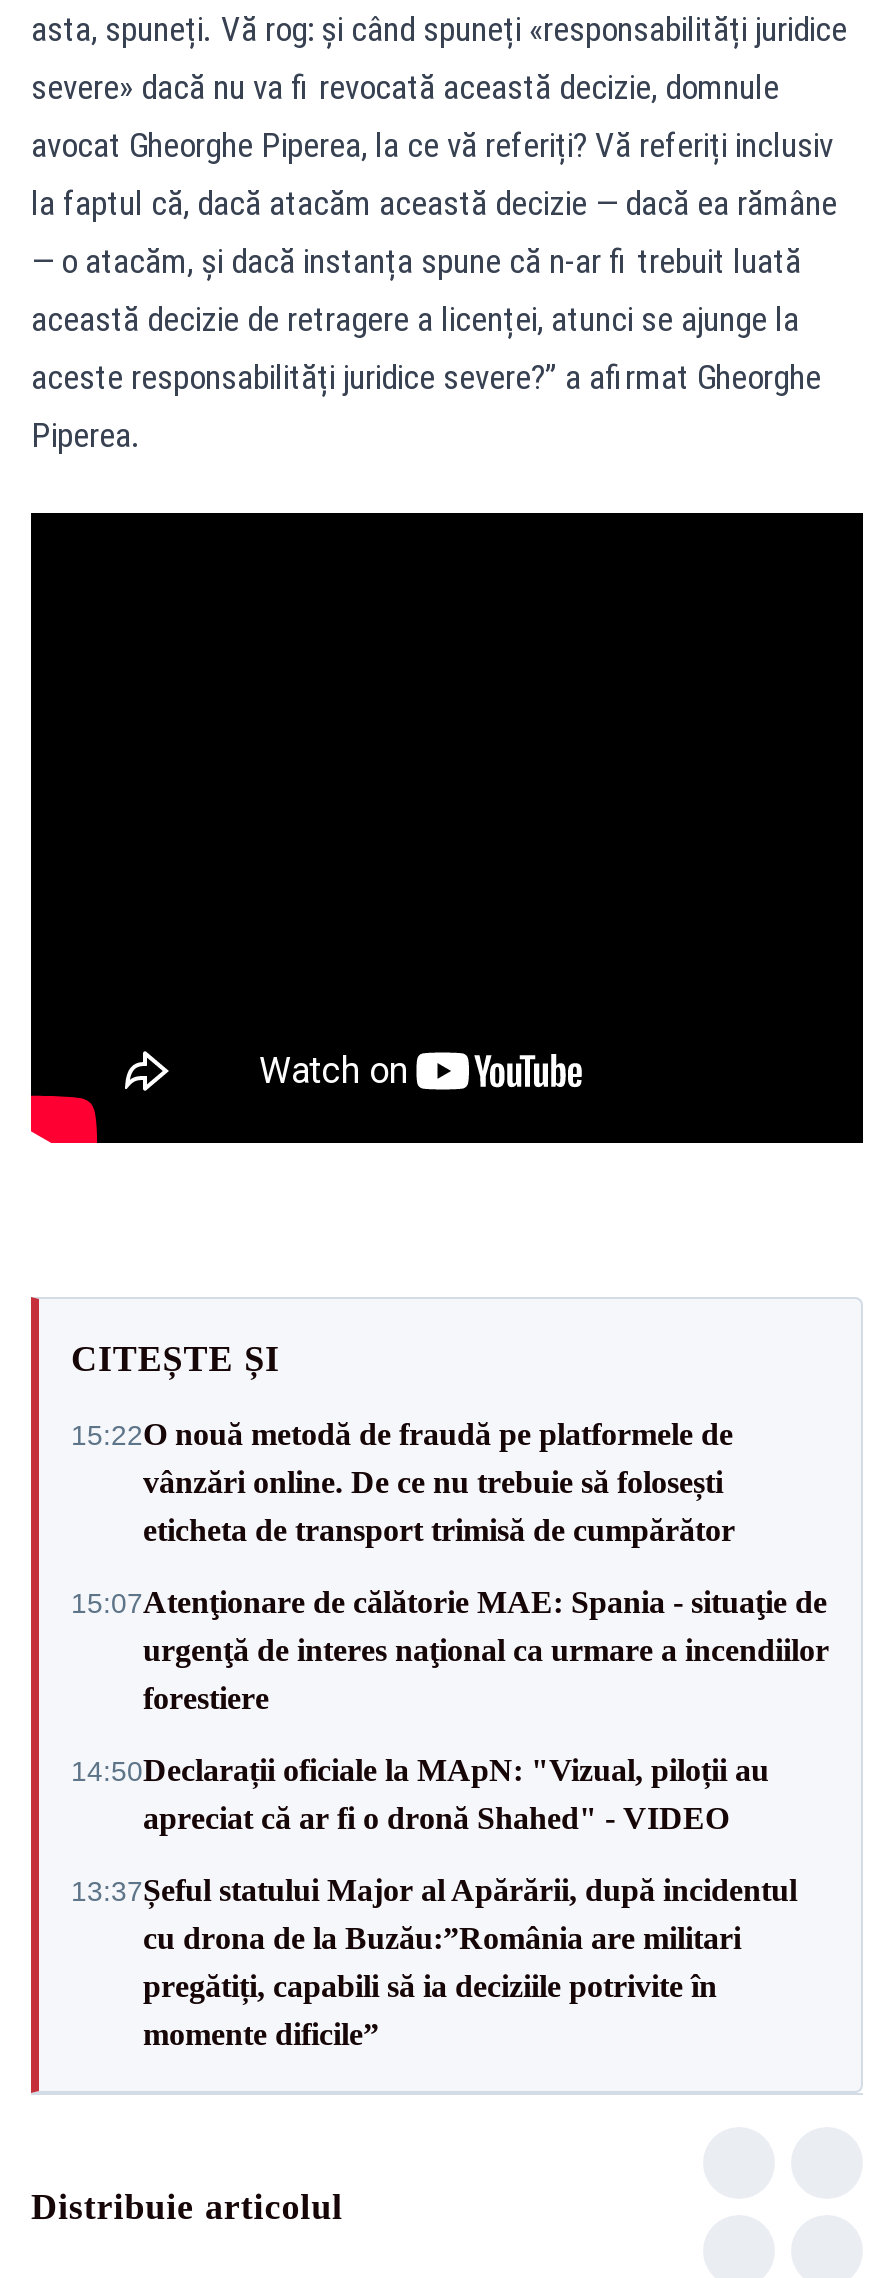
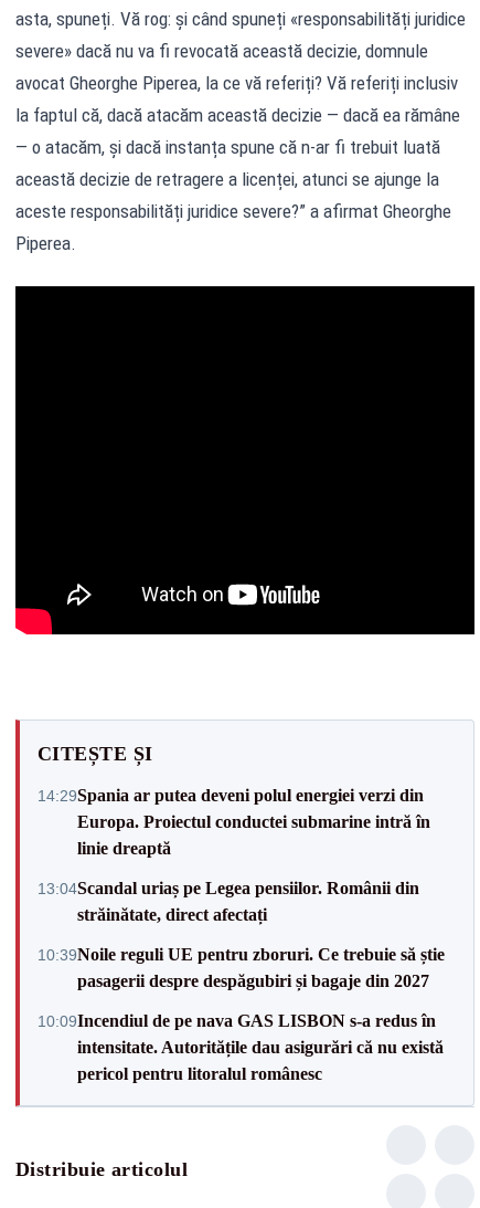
[71,1417,735,1547] 15:22O nouă metodă de fraudă pe platformele de | vânzări online. De ce nu trebuie să folosești | eticheta de transport trimisă de cumpărător -> [38,785,430,857] 14:29Spania ar putea deveni polul energiei verzi din | Europa. Proiectul conductei submarine intră în | linie dreaptă
[71,1585,829,1715] 15:07Atenţionare de călătorie MAE: Spania - situaţie de | urgenţă de interes naţional ca urmare a incendiilor | forestiere -> [38,878,419,923] 13:04Scandal uriaș pe Legea pensiilor. Românii din | străinătate, direct afectați
[71,1753,769,1835] 14:50Declarații oficiale la MApN: "Vizual, piloții au | apreciat că ar fi o dronă Shahed" - VIDEO -> [38,944,445,990] 10:39Noile reguli UE pentru zboruri. Ce trebuie să știe | pasagerii despre despăgubiri și bagaje din 2027
[71,1873,797,2051] 13:37Șeful statului Major al Apărării, după incidentul | cu drona de la Buzău:”România are militari | pregătiți, capabili să ia deciziile potrivite în | momente dificile” -> [38,1011,444,1083] 10:09Incendiul de pe nava GAS LISBON s-a redus în | intensitate. Autoritățile dau asigurări că nu există | pericol pentru litoralul românesc

